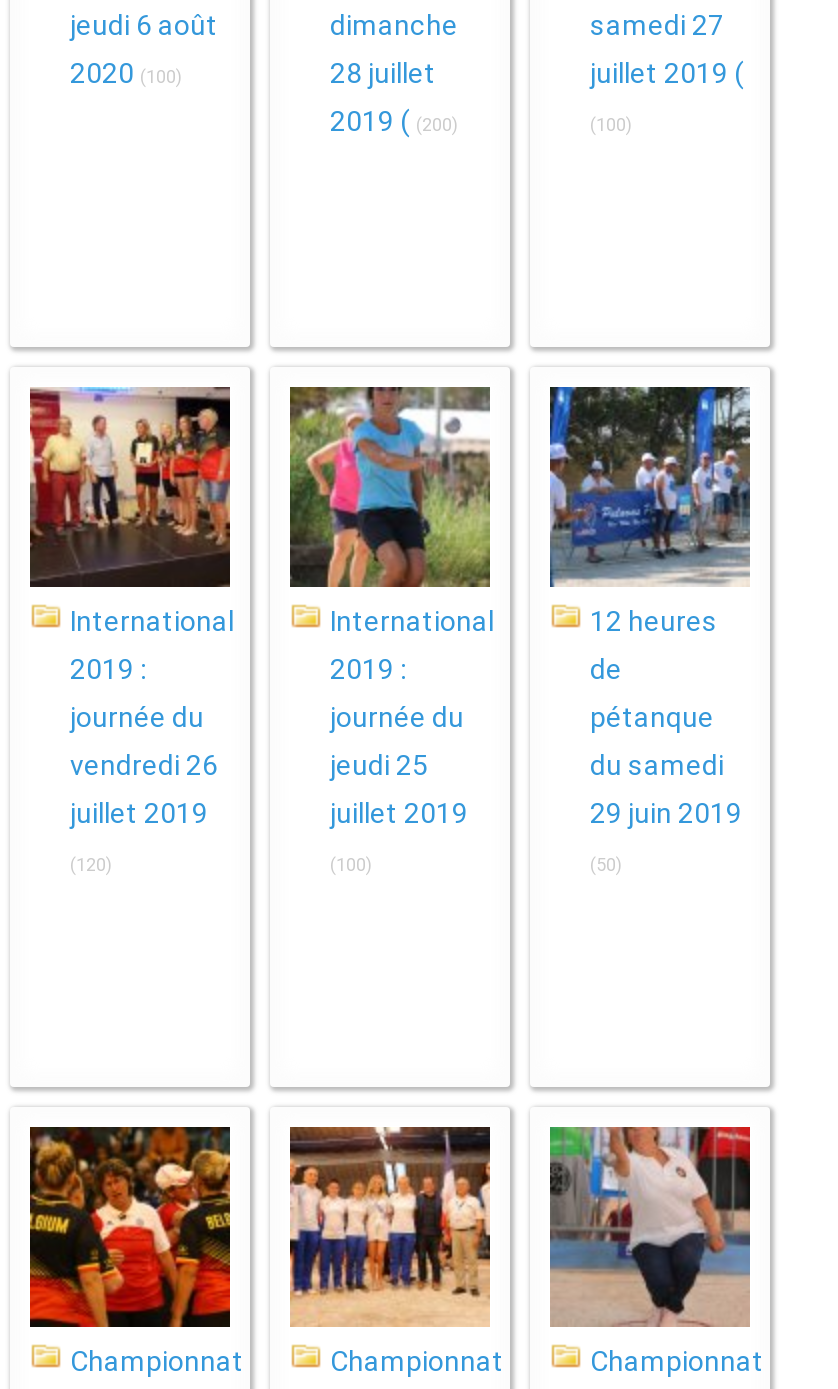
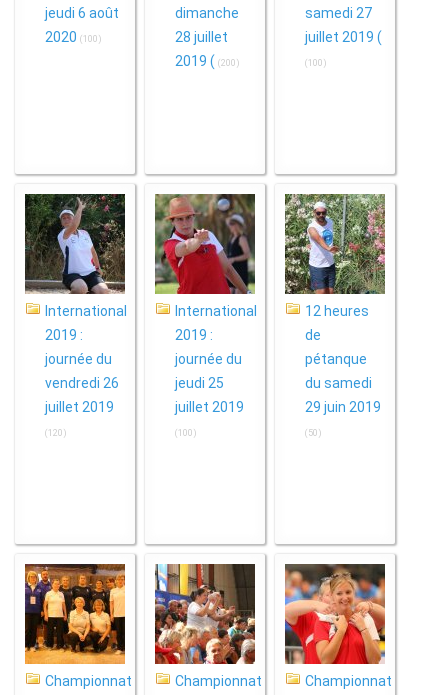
[28,387,232,589] [image] -> [24,193,126,295] [image]
[288,387,492,589] [image] -> [154,193,256,295] [image]
[548,385,752,587] [image] -> [284,193,386,295] [image]
[28,1125,232,1329] [image] -> [24,563,126,665] [image]
[288,1125,492,1327] [image] -> [154,563,256,665] [image]
[548,1125,752,1329] [image] -> [284,563,386,665] [image]

